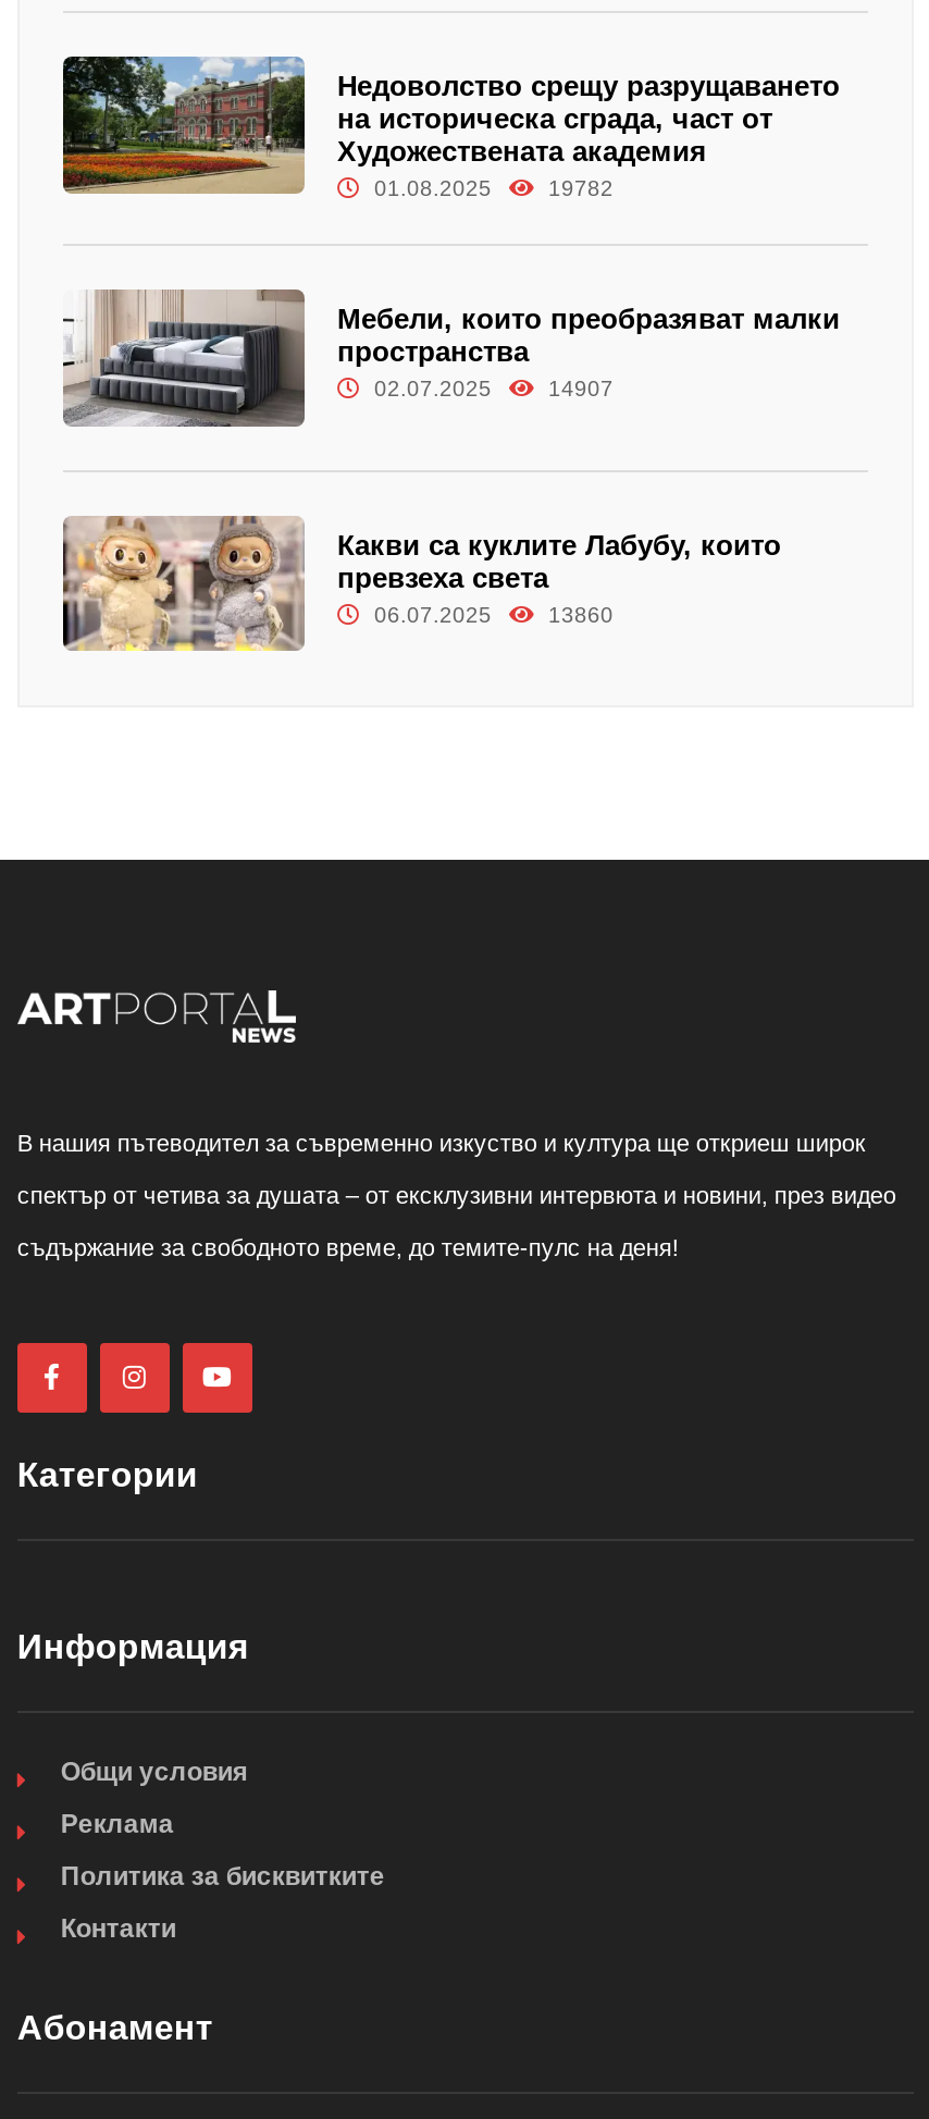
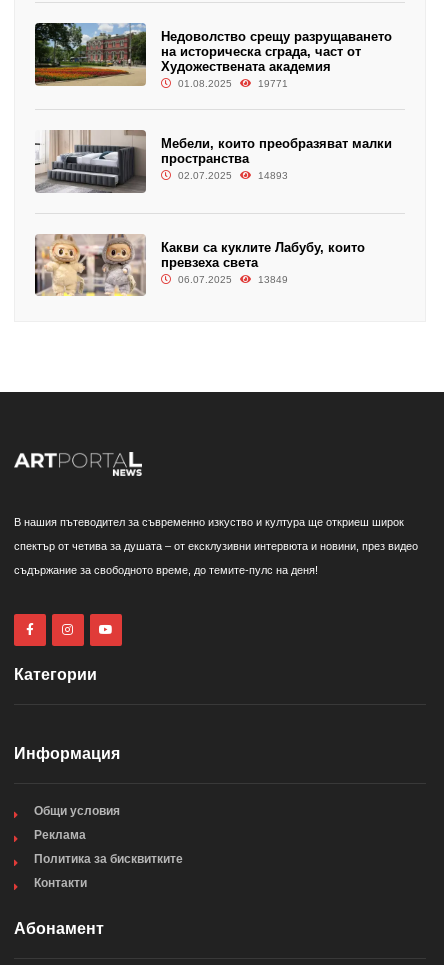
[542,177,614,201] 19782 -> [255,78,288,89] 19771
[542,377,614,401] 14907 -> [255,170,288,181] 14893
[542,603,614,626] 13860 -> [255,274,288,285] 13849

